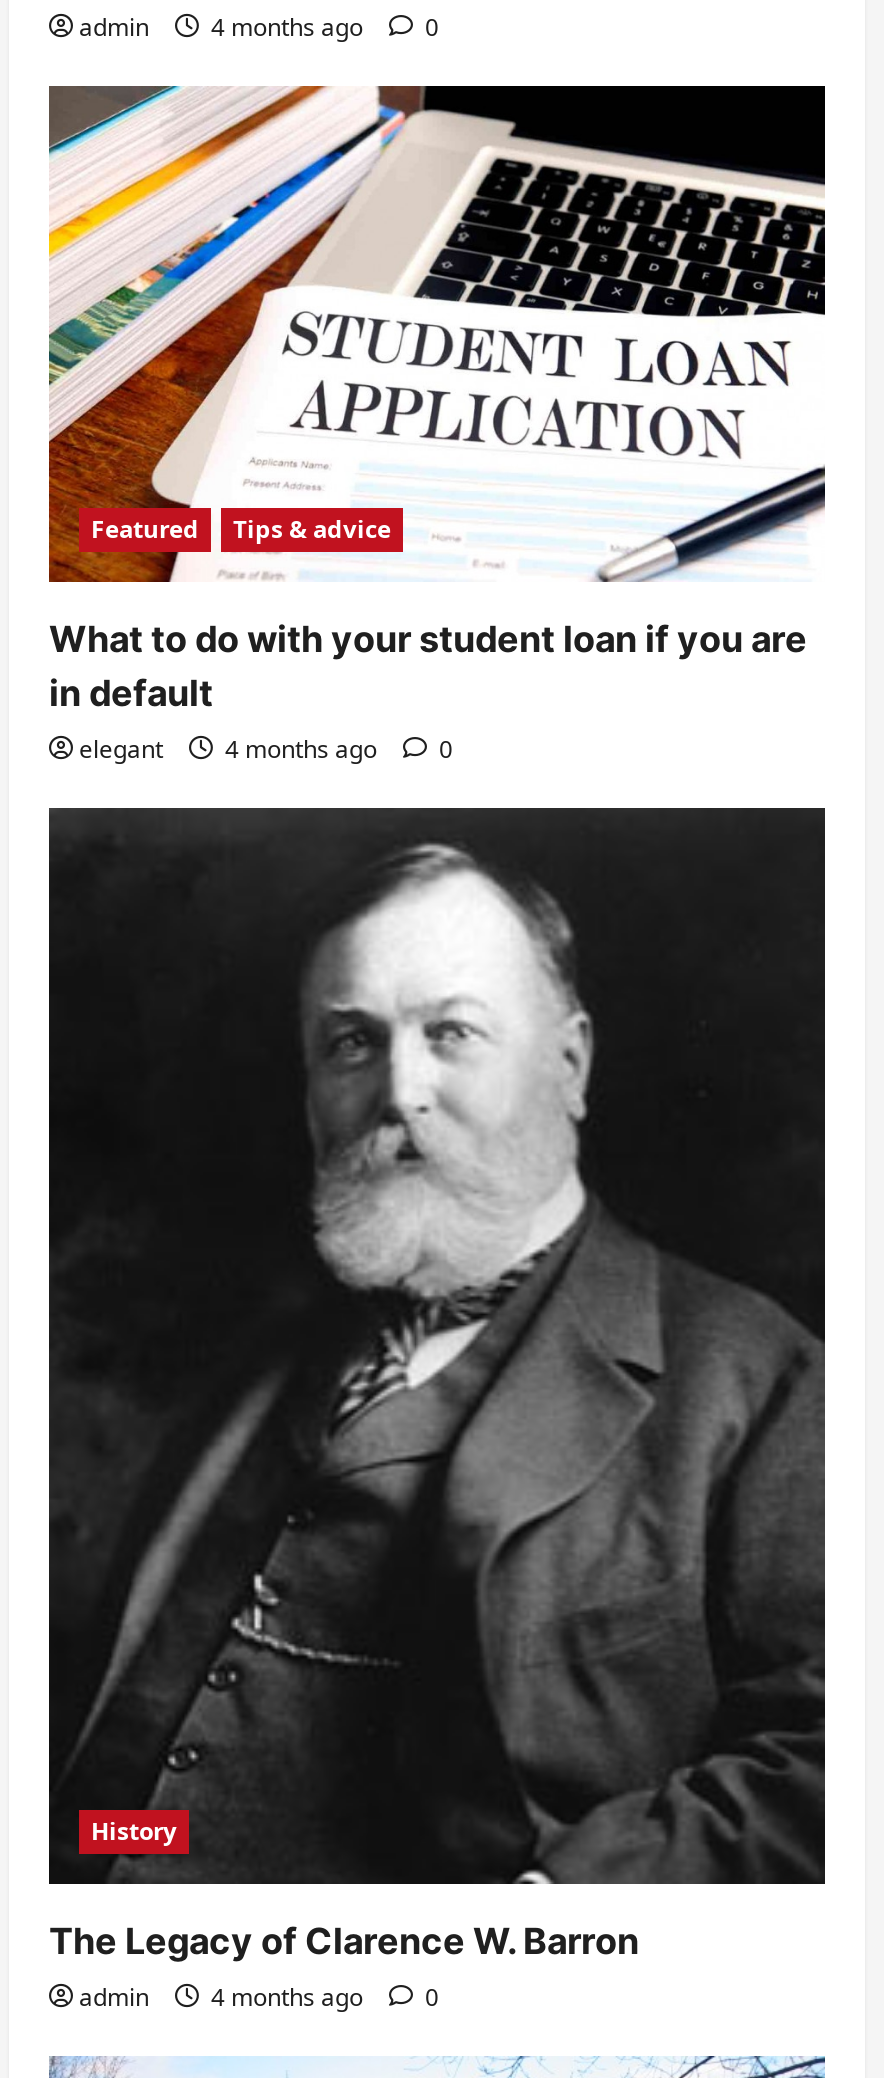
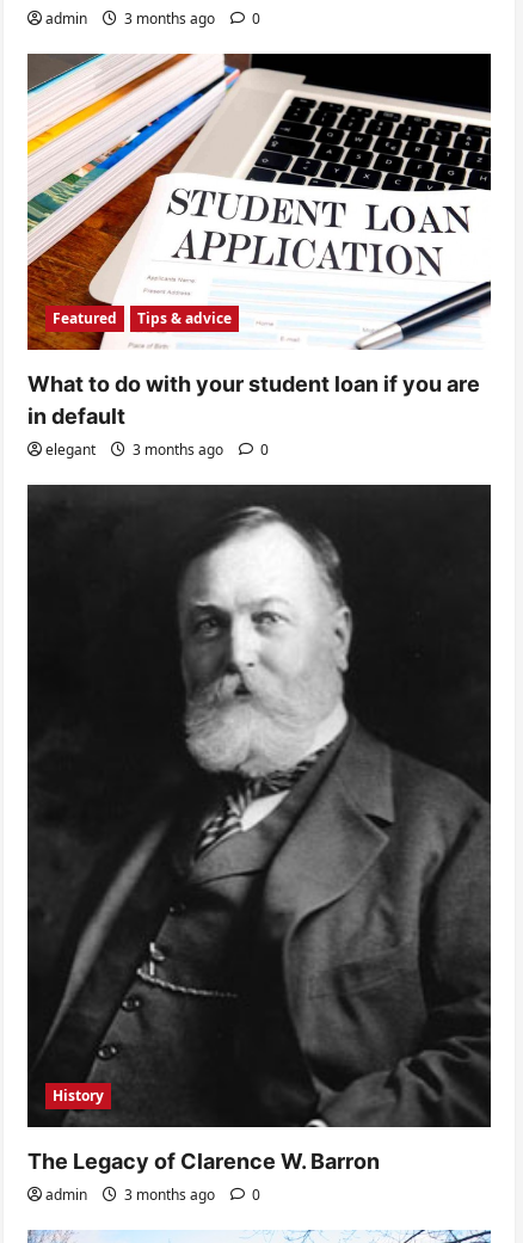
[79,9,439,43] admin 4 months ago 0 -> [45,8,260,28] admin 3 months ago 0
[79,733,453,767] elegant 4 months ago 0 -> [45,440,269,460] elegant 3 months ago 0
[79,1979,439,2013] admin 4 months ago 0 -> [45,1184,260,1204] admin 3 months ago 0

